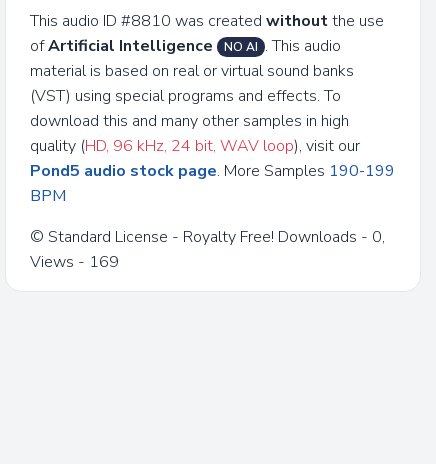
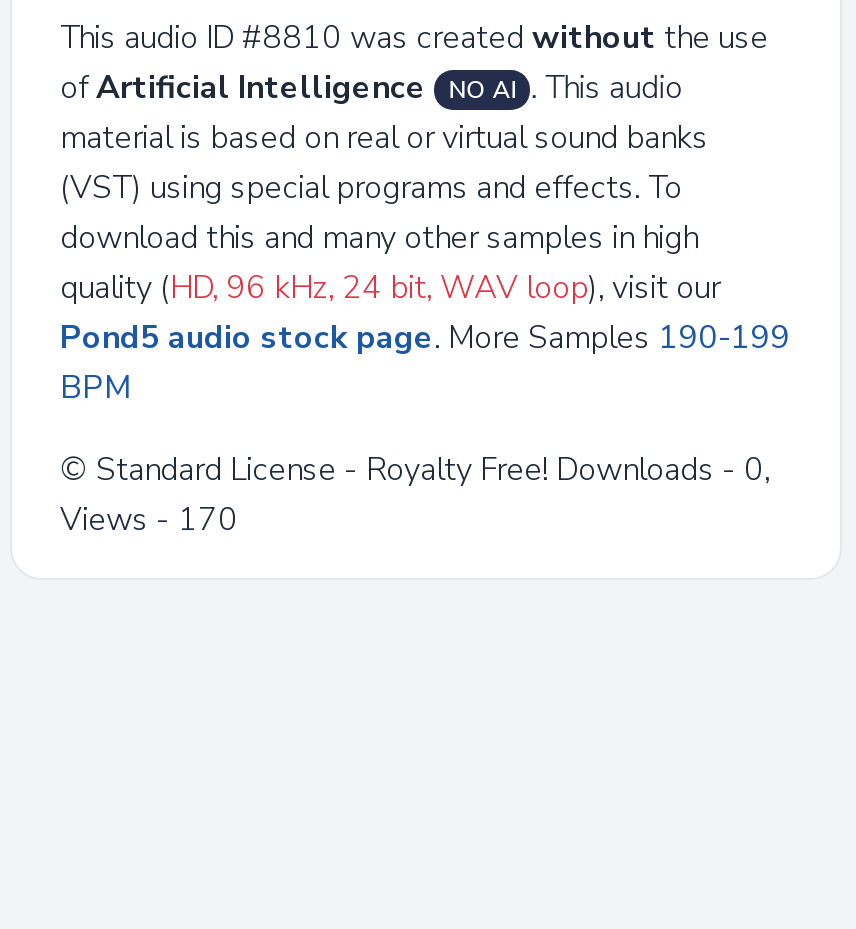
[30,251,119,273] Views - 169 -> [60,499,238,543] Views - 170

